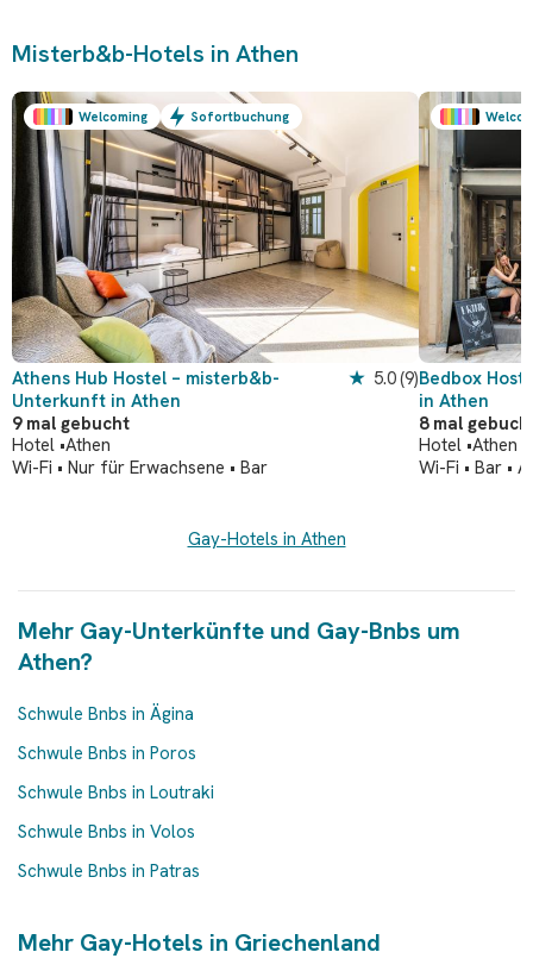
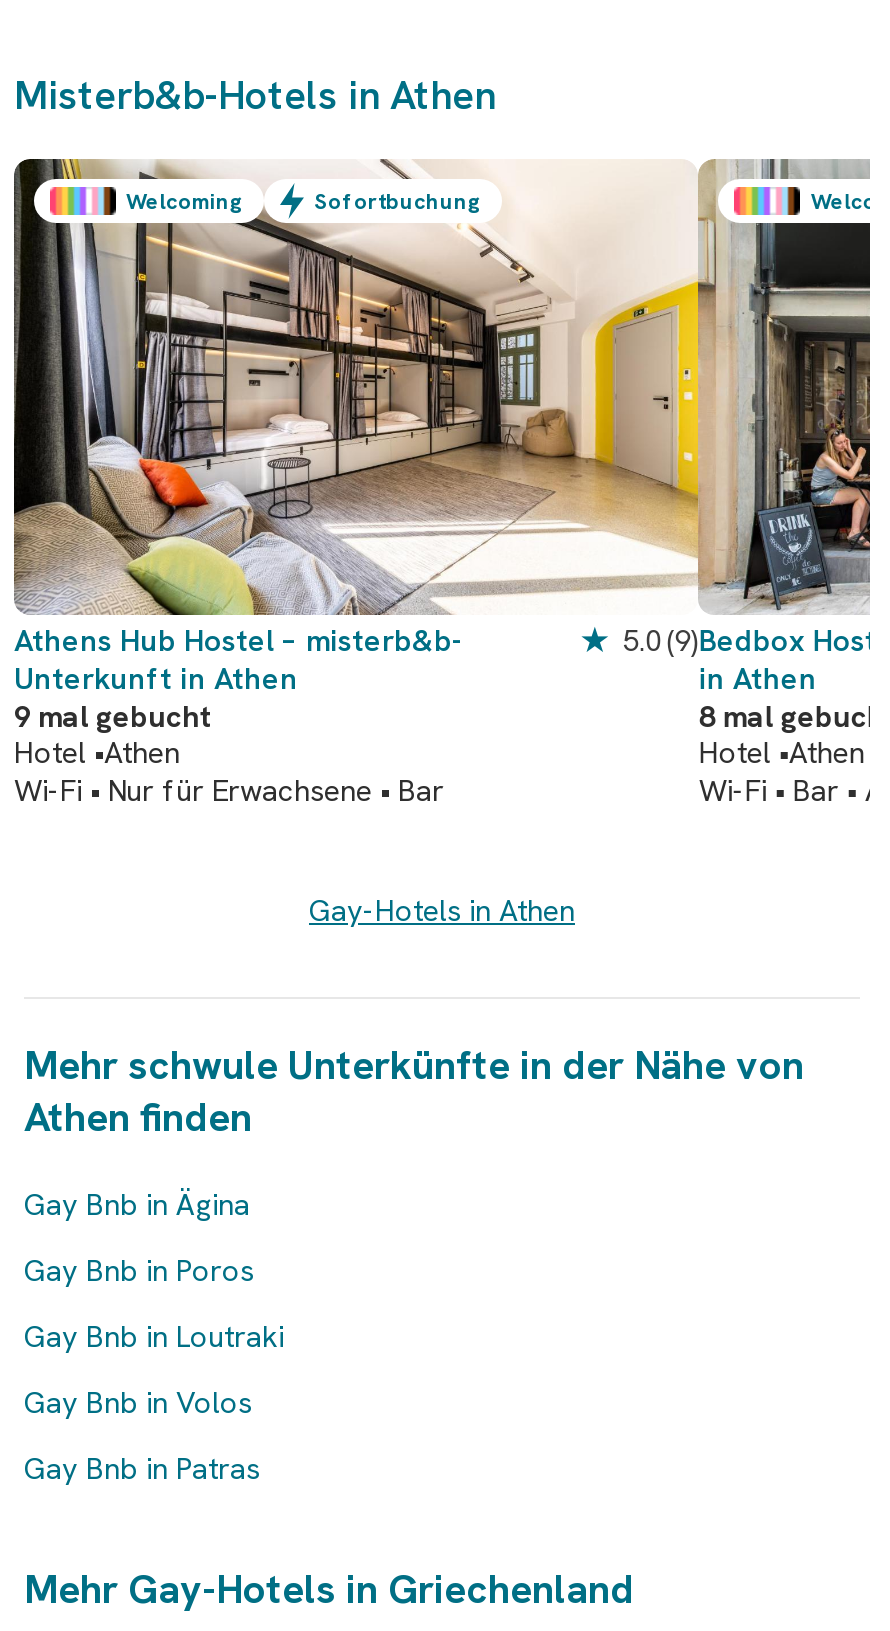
[18,615,460,677] Mehr Gay-Unterkünfte und Gay-Bnbs um | Athen? -> [24,1039,804,1143] Mehr schwule Unterkünfte in der Nähe von | Athen finden
[18,702,194,726] Schwule Bnbs in Ägina -> [24,1185,250,1225] Gay Bnb in Ägina
[18,741,196,765] Schwule Bnbs in Poros -> [24,1251,254,1291] Gay Bnb in Poros
[18,781,214,804] Schwule Bnbs in Loutraki -> [24,1317,284,1357] Gay Bnb in Loutraki
[18,820,195,844] Schwule Bnbs in Volos -> [24,1383,252,1423] Gay Bnb in Volos
[18,859,200,883] Schwule Bnbs in Patras -> [24,1449,260,1489] Gay Bnb in Patras

